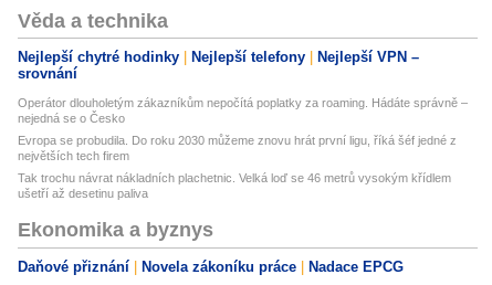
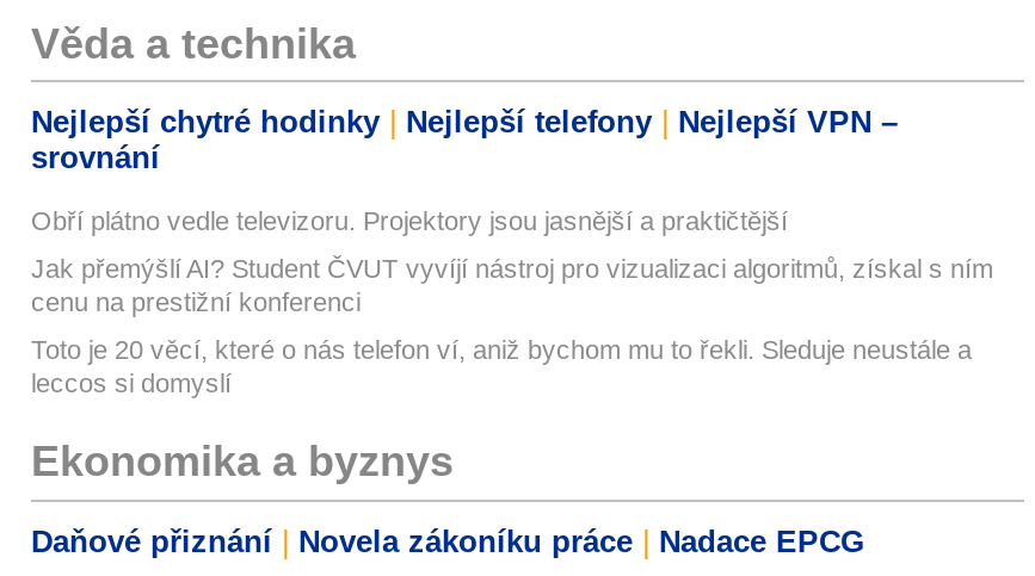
[18,97,468,125] Operátor dlouholetým zákazníkům nepočítá poplatky za roaming. Hádáte správně – | nejedná se o Česko -> [31,207,788,236] Obří plátno vedle televizoru. Projektory jsou jasnější a praktičtější
[18,134,457,163] Evropa se probudila. Do roku 2030 můžeme znovu hrát první ligu, říká šéf jedné z | největších tech firem -> [31,255,993,317] Jak přemýšlí AI? Student ČVUT vyvíjí nástroj pro vizualizaci algoritmů, získal s ním | cenu na prestižní konferenci
[18,172,451,200] Tak trochu návrat nákladních plachetnic. Velká loď se 46 metrů vysokým křídlem | ušetří až desetinu paliva -> [31,336,972,398] Toto je 20 věcí, které o nás telefon ví, aniž bychom mu to řekli. Sleduje neustále a | leccos si domyslí

